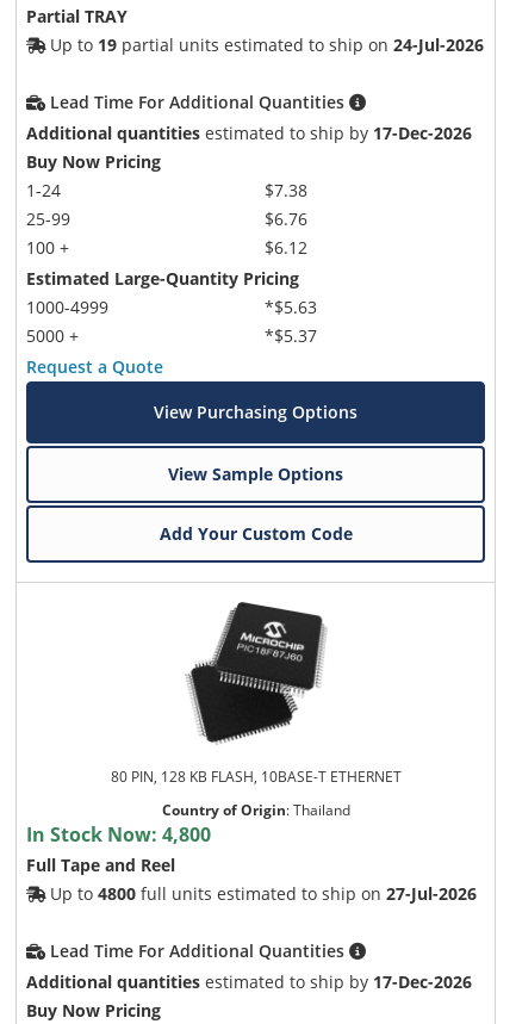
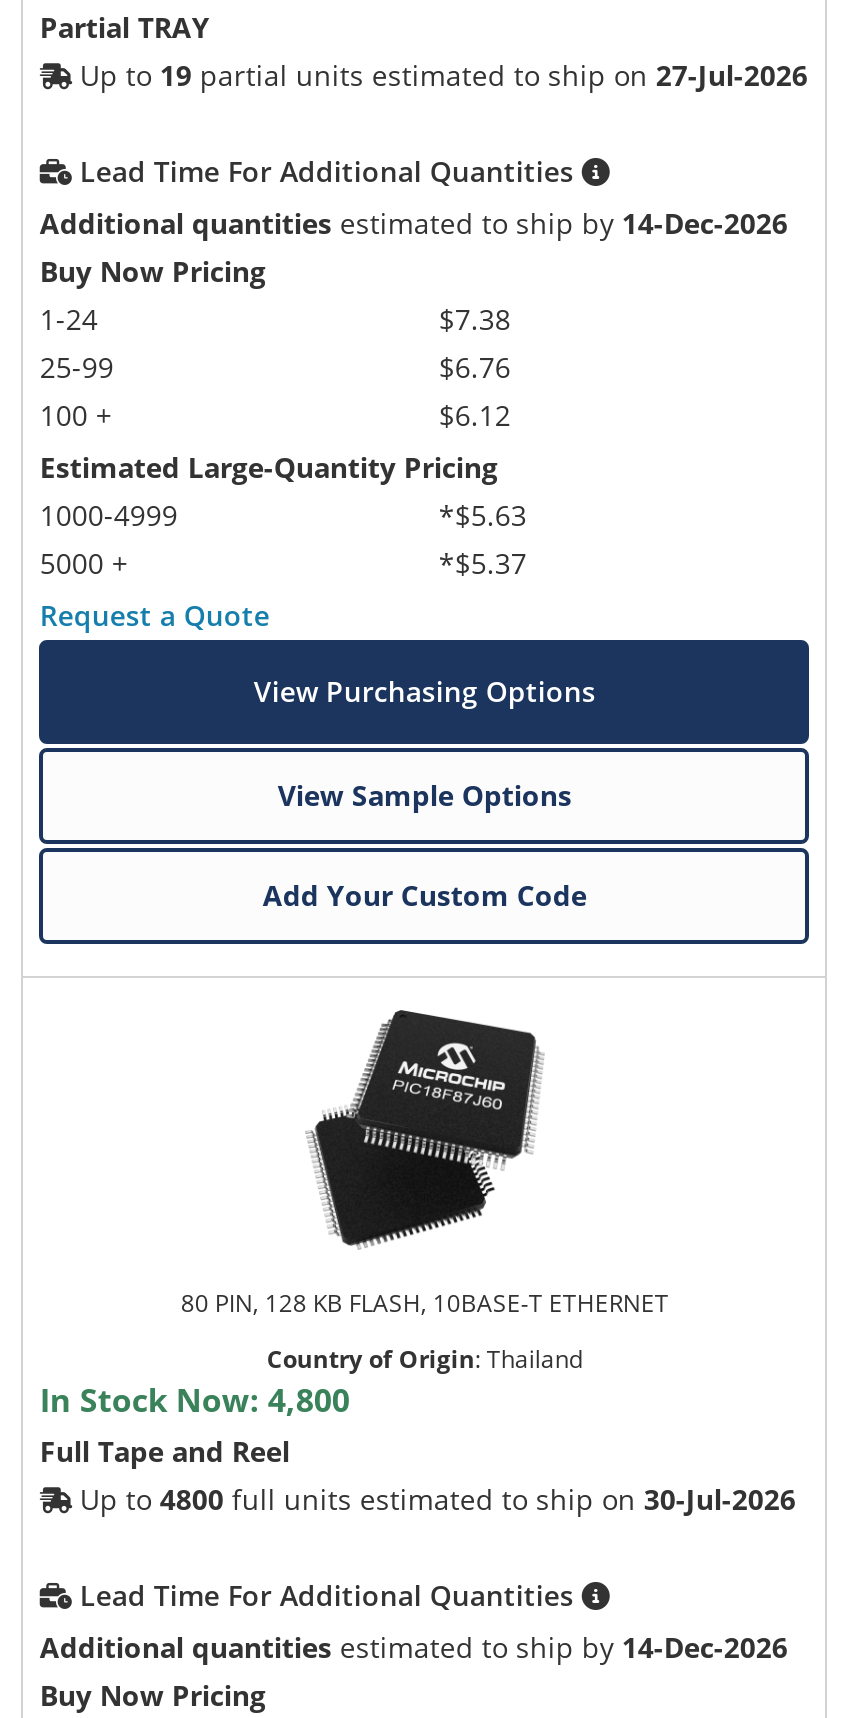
[51,33,484,56] Up to 19 partial units estimated to ship on 24-Jul-2026 -> [80,55,808,93] Up to 19 partial units estimated to ship on 27-Jul-2026
[27,121,472,144] Additional quantities estimated to ship by 17-Dec-2026 -> [40,203,788,241] Additional quantities estimated to ship by 14-Dec-2026
[51,882,477,904] Up to 4800 full units estimated to ship on 27-Jul-2026 -> [80,1479,796,1517] Up to 4800 full units estimated to ship on 30-Jul-2026
[27,970,472,993] Additional quantities estimated to ship by 17-Dec-2026 -> [40,1627,788,1665] Additional quantities estimated to ship by 14-Dec-2026

